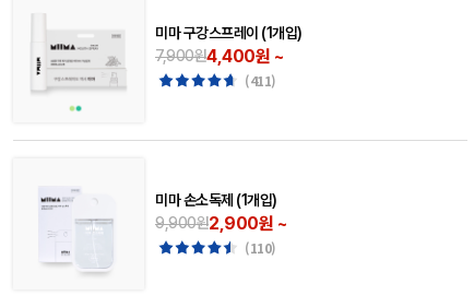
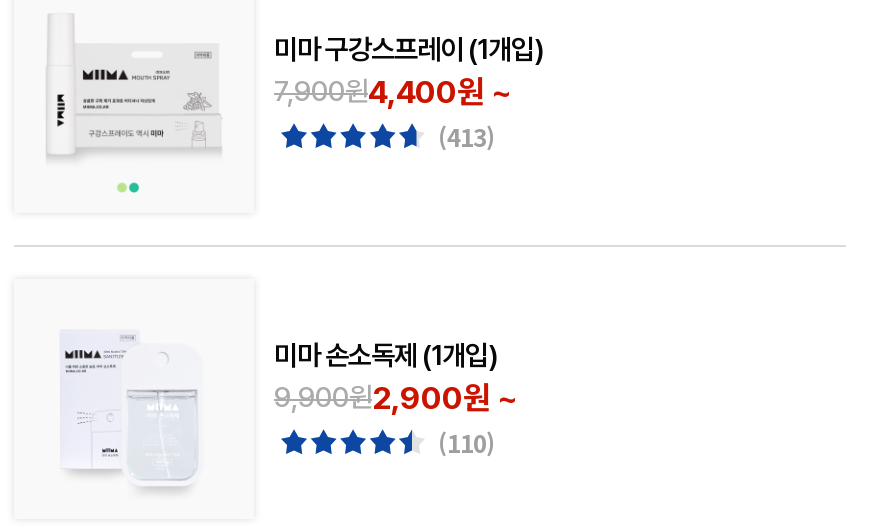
[245,71,276,90] (411) -> [438,119,495,153] (413)

